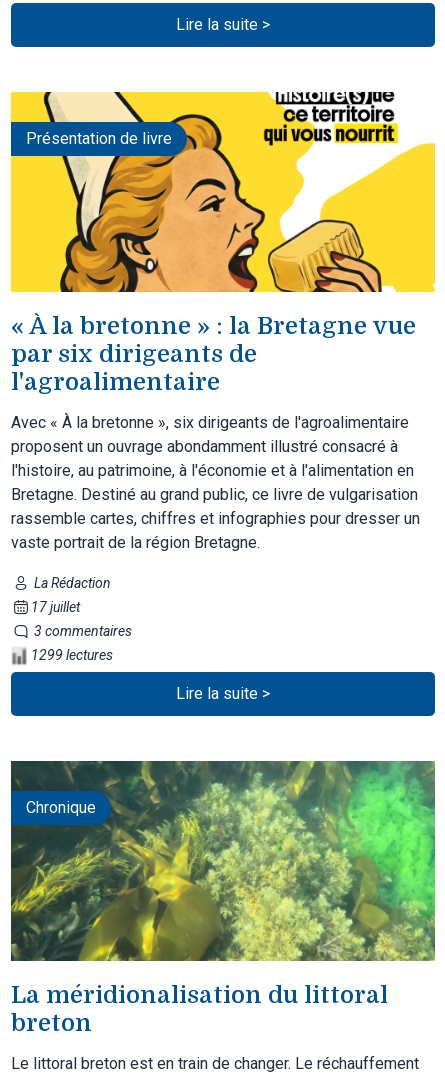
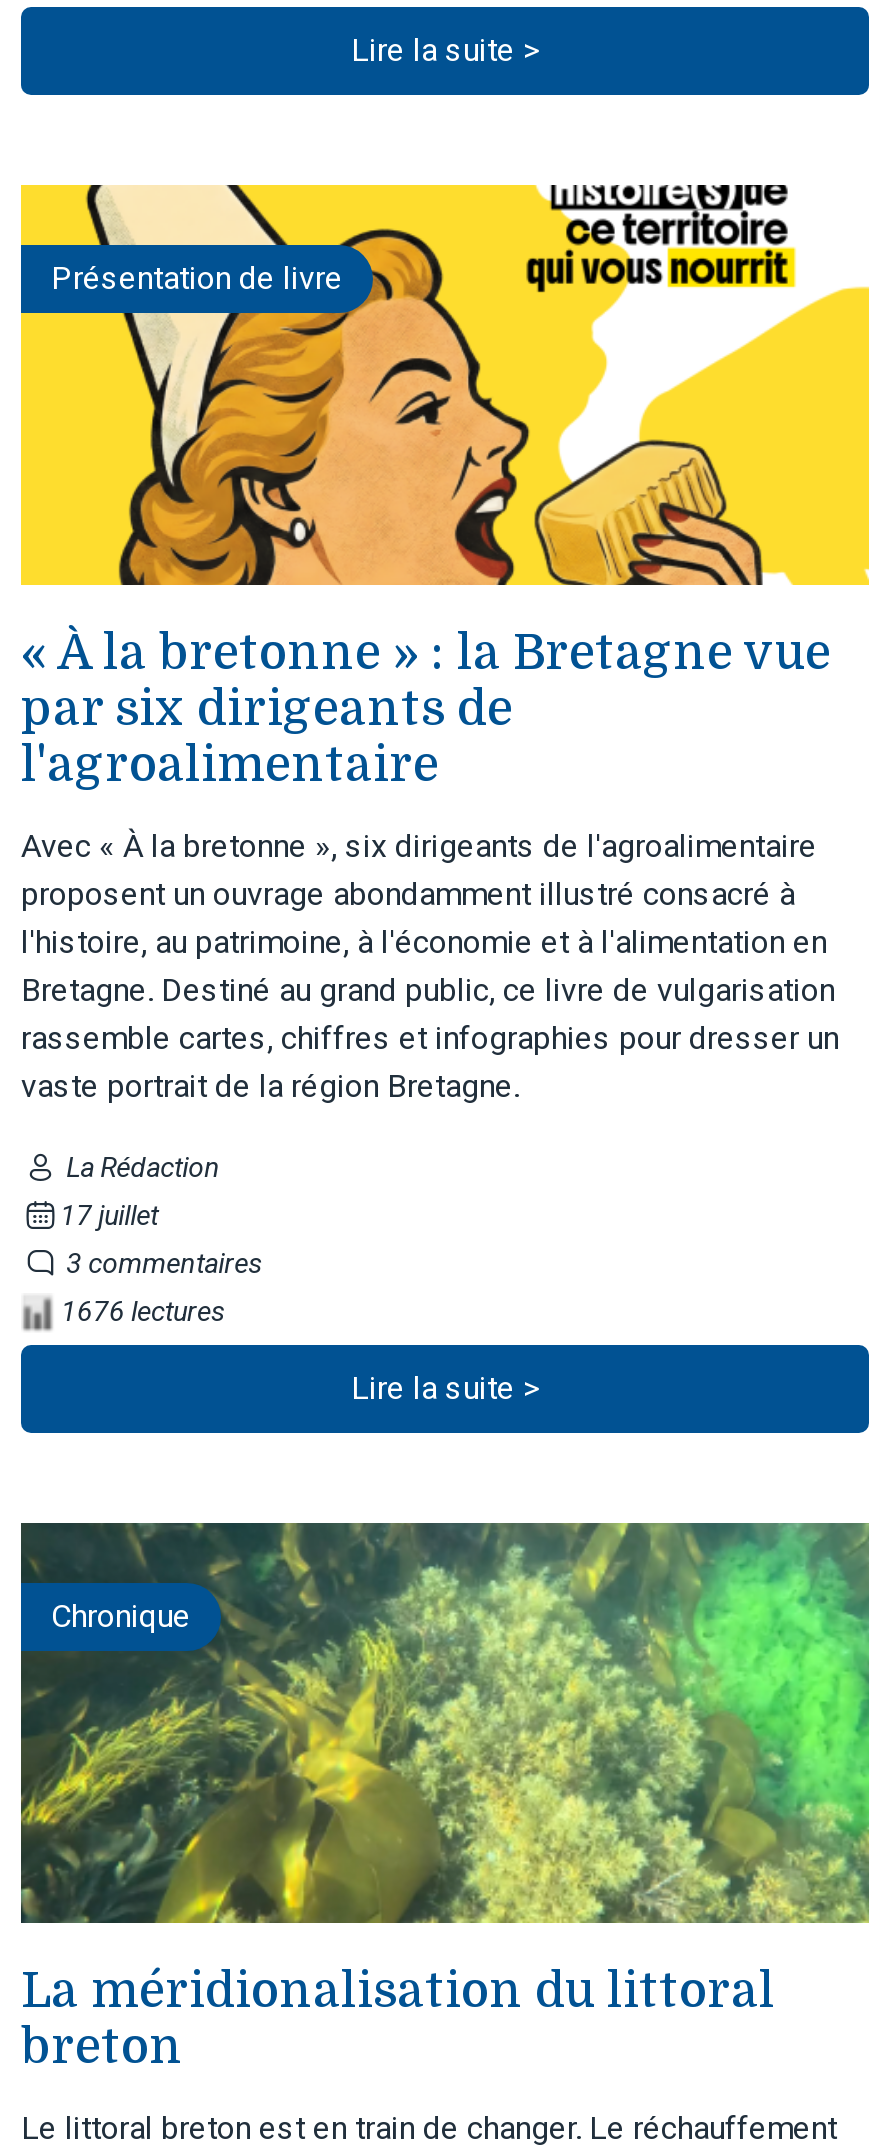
[28,646,113,662] 1299 lectures -> [55,1294,225,1326] 1676 lectures

